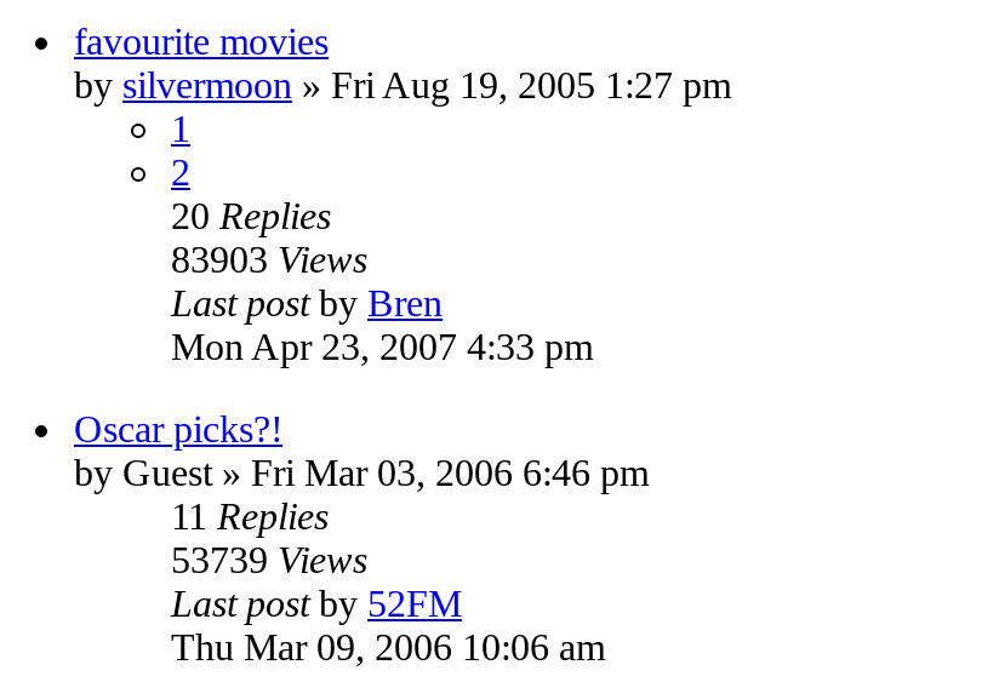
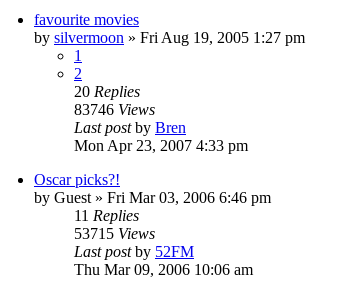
[171,238,367,280] 83903 Views -> [74,101,155,118] 83746 Views
[171,539,367,580] 53739 Views -> [74,225,155,242] 53715 Views

